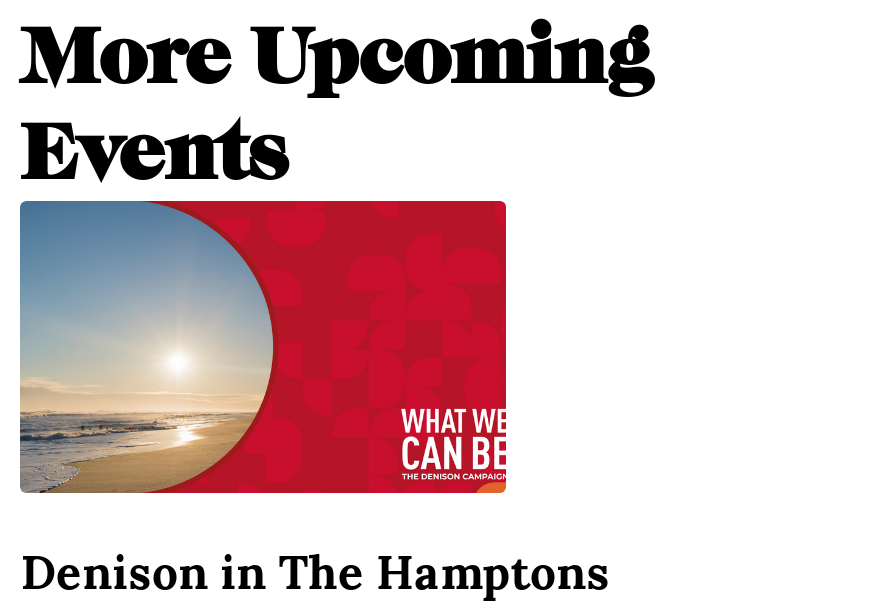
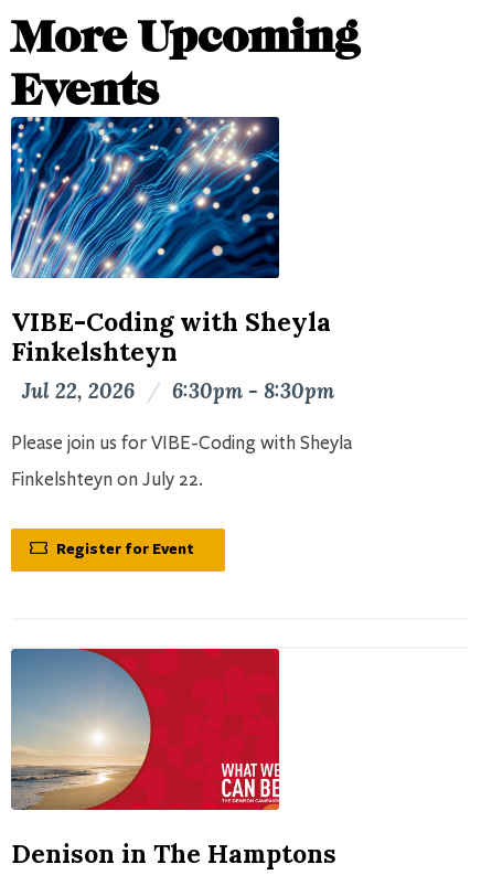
none -> [10,116,352,558] [image] | VIBE-Coding with Sheyla | Finkelshteyn | Jul 22, 2026 / 6:30pm - 8:30pm | Please join us for VIBE-Coding with Sheyla | Finkelshteyn on July 22. | Register for Event

